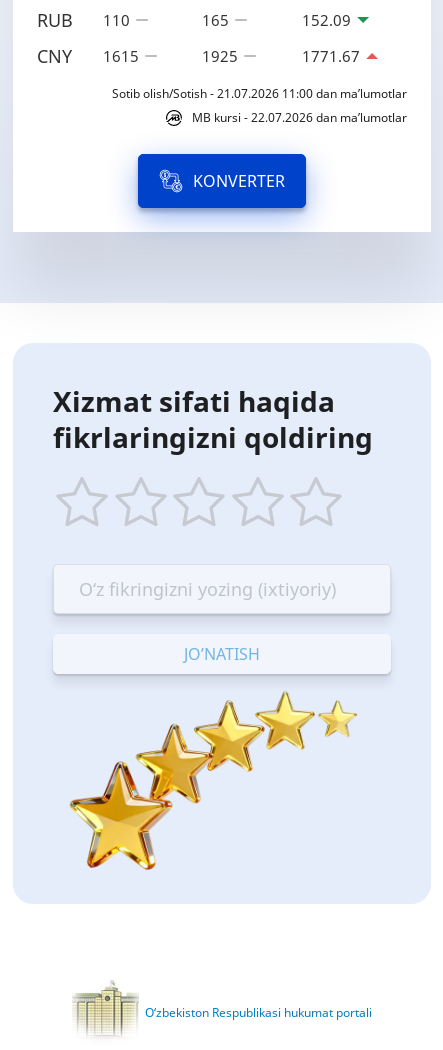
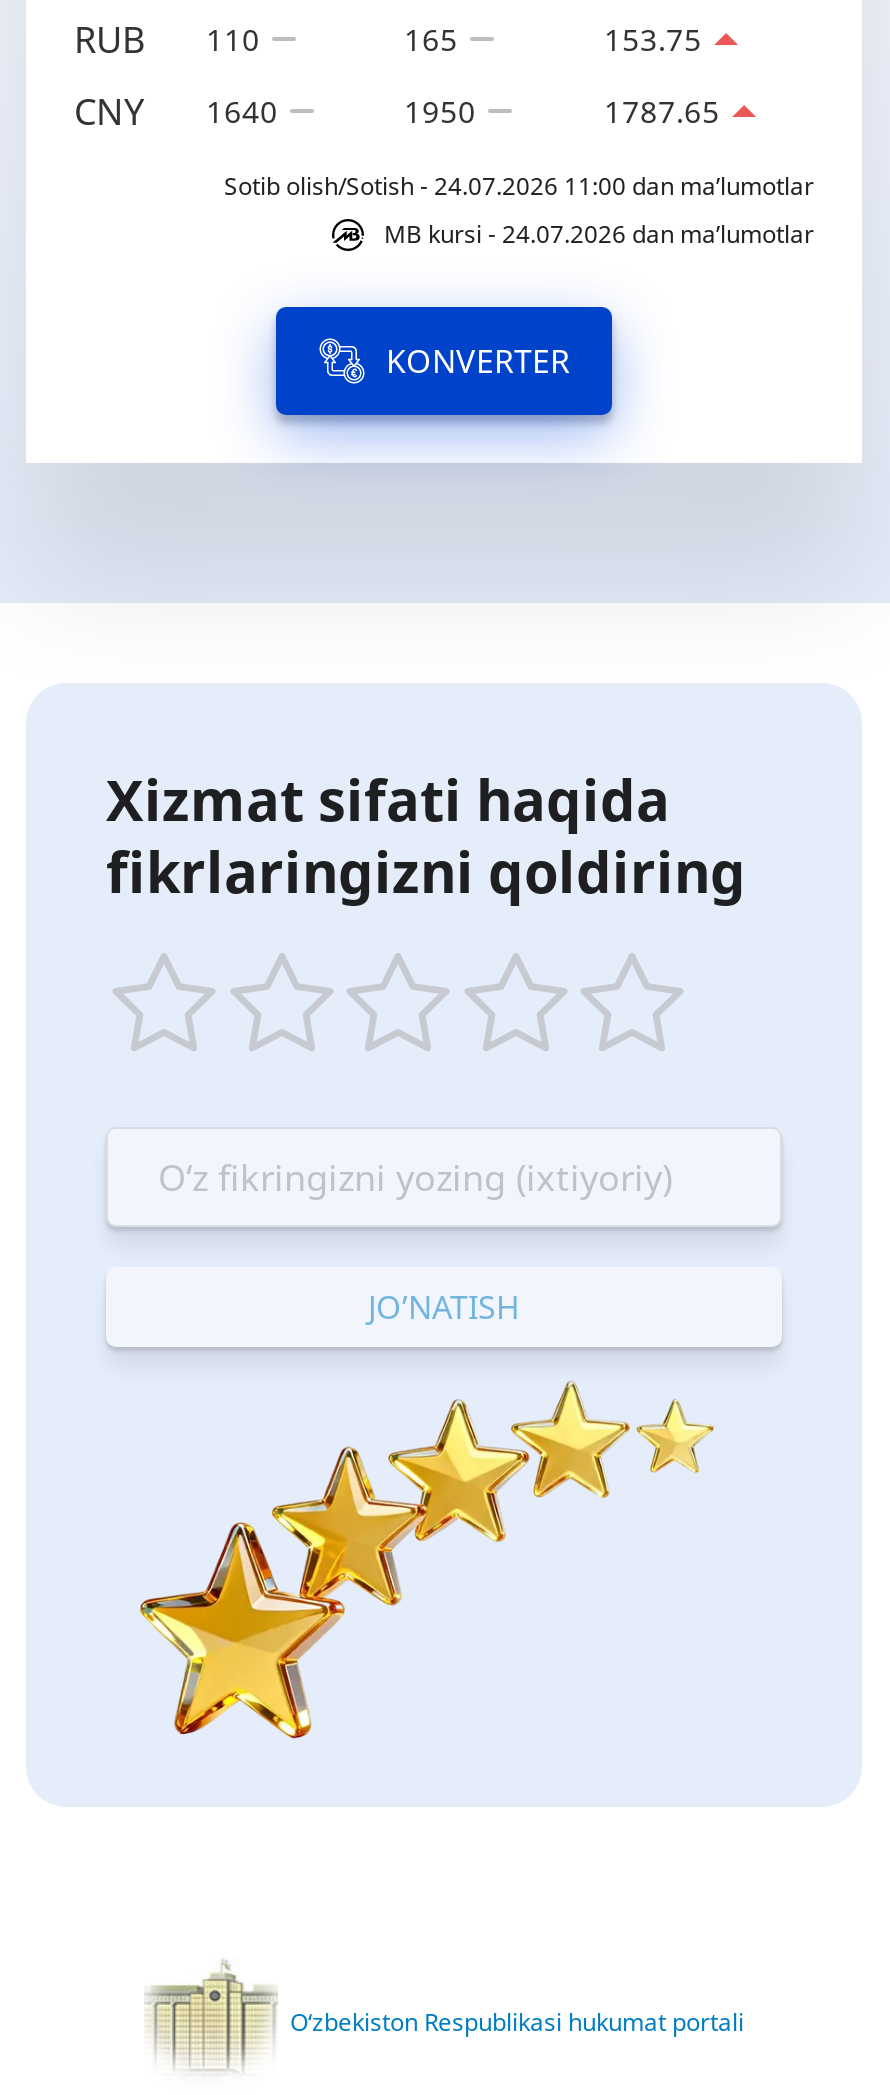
[302,10,351,30] 152.09 -> [604,20,702,60] 153.75
[37,44,139,68] CNY 1615 -> [74,88,278,136] CNY 1640
[202,46,238,66] 1925 -> [404,92,476,132] 1950
[302,46,360,66] 1771.67 -> [604,92,720,132] 1787.65
[112,85,407,102] Sotib olish/Sotish - 21.07.2026 11:00 dan ma’lumotlar -> [224,170,814,204] Sotib olish/Sotish - 24.07.2026 11:00 dan ma’lumotlar
[192,109,407,126] MB kursi - 22.07.2026 dan ma’lumotlar -> [384,218,814,252] MB kursi - 24.07.2026 dan ma’lumotlar

